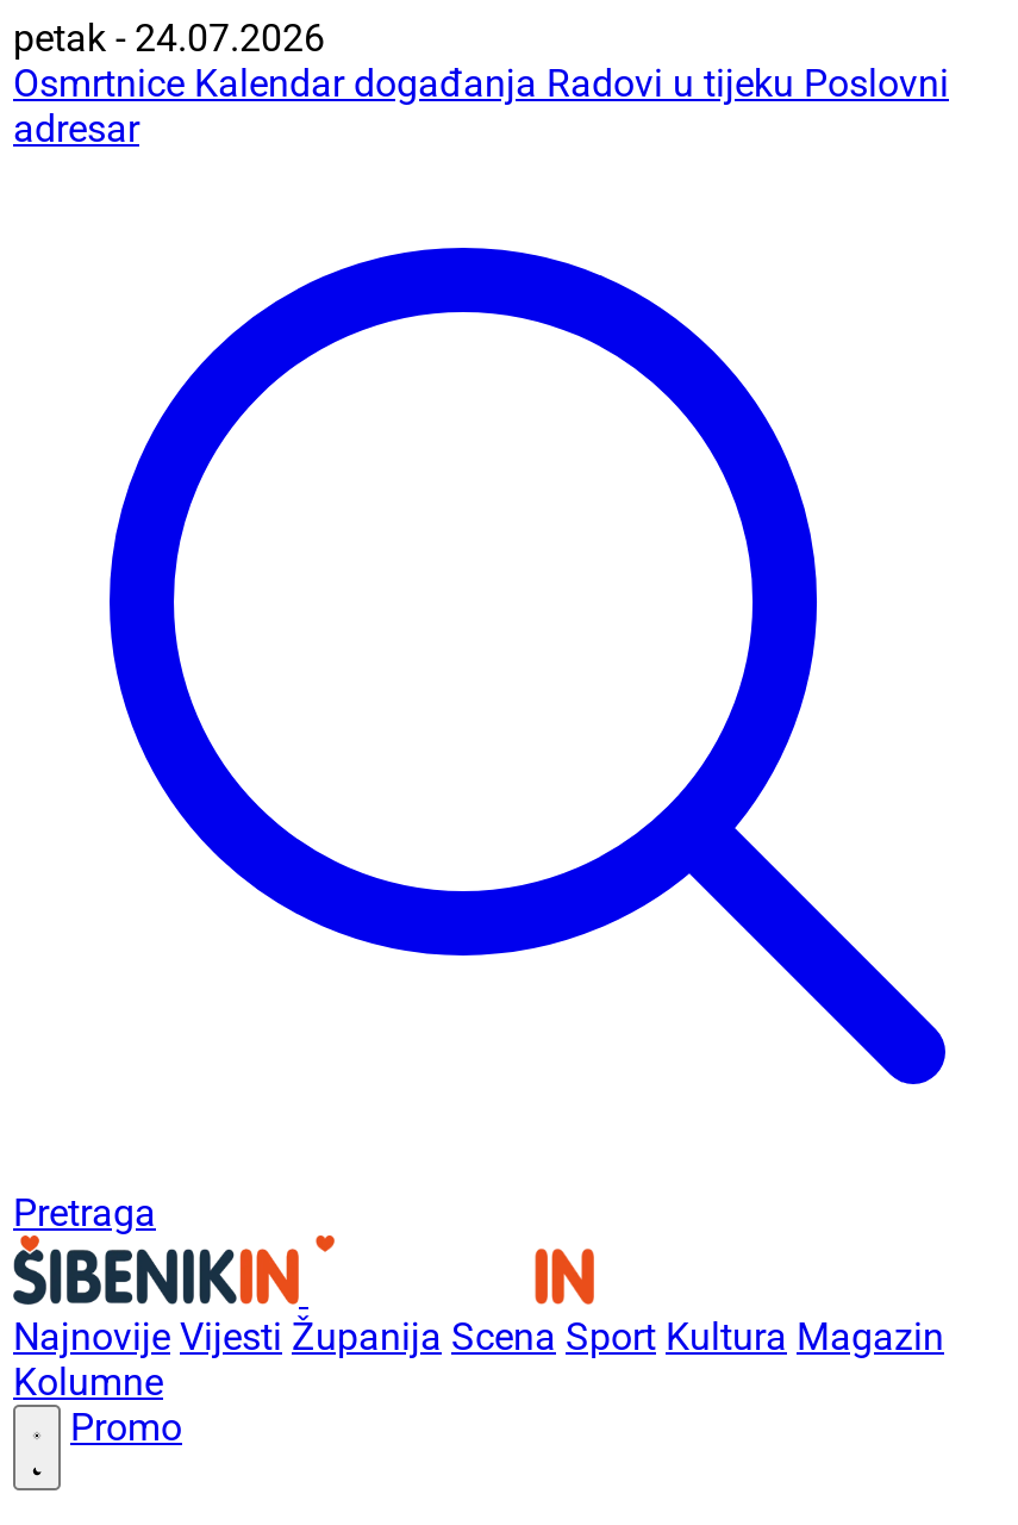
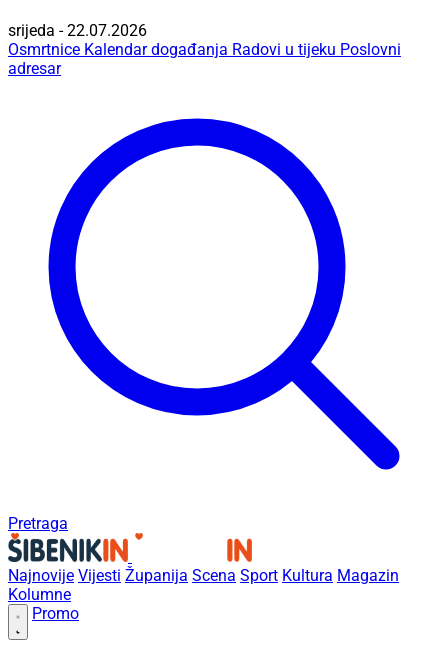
[13,15,325,61] petak - 24.07.2026 -> [8,21,147,40] srijeda - 22.07.2026

